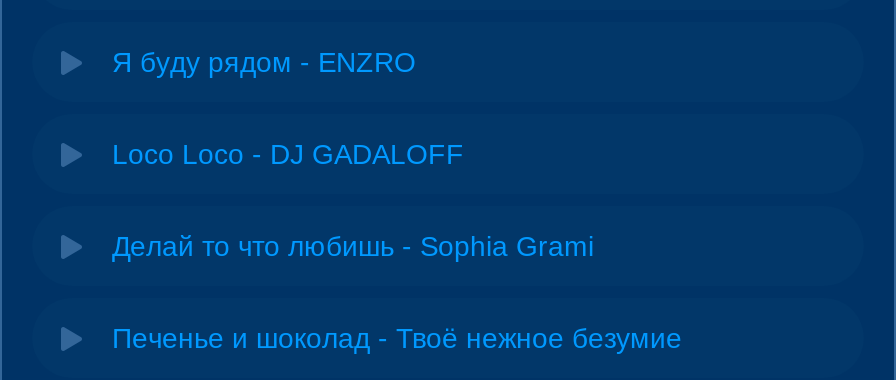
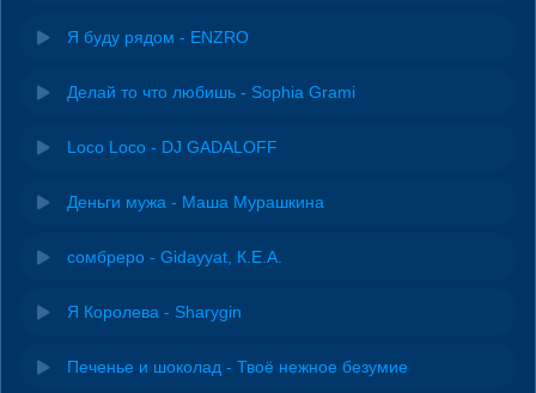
moved [112,137,464,169] -> [67,137,278,156]: Loco Loco - DJ GADALOFF
moved [112,229,594,261] -> [67,82,355,101]: Делай то что любишь - Sophia Grami
none -> [67,192,324,321] Деньги мужа - Маша Мурашкина | сомбреро - Gidayyat, К.Е.А. | Я Королева - Sharygin

